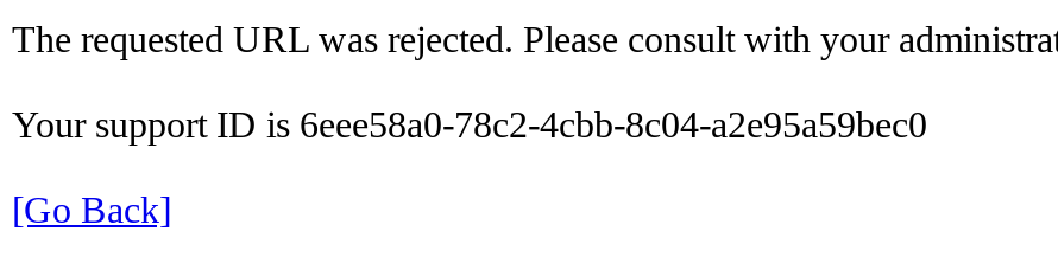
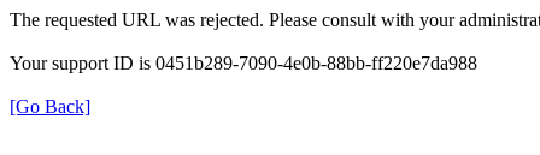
[12,104,927,145] Your support ID is 6eee58a0-78c2-4cbb-8c04-a2e95a59bec0 -> [10,53,477,73] Your support ID is 0451b289-7090-4e0b-88bb-ff220e7da988

